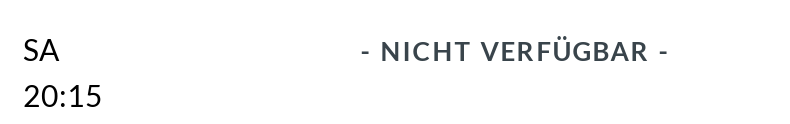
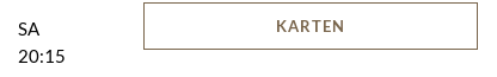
[361,36,671,68] - NICHT VERFÜGBAR - -> [275,17,345,36] KARTEN

